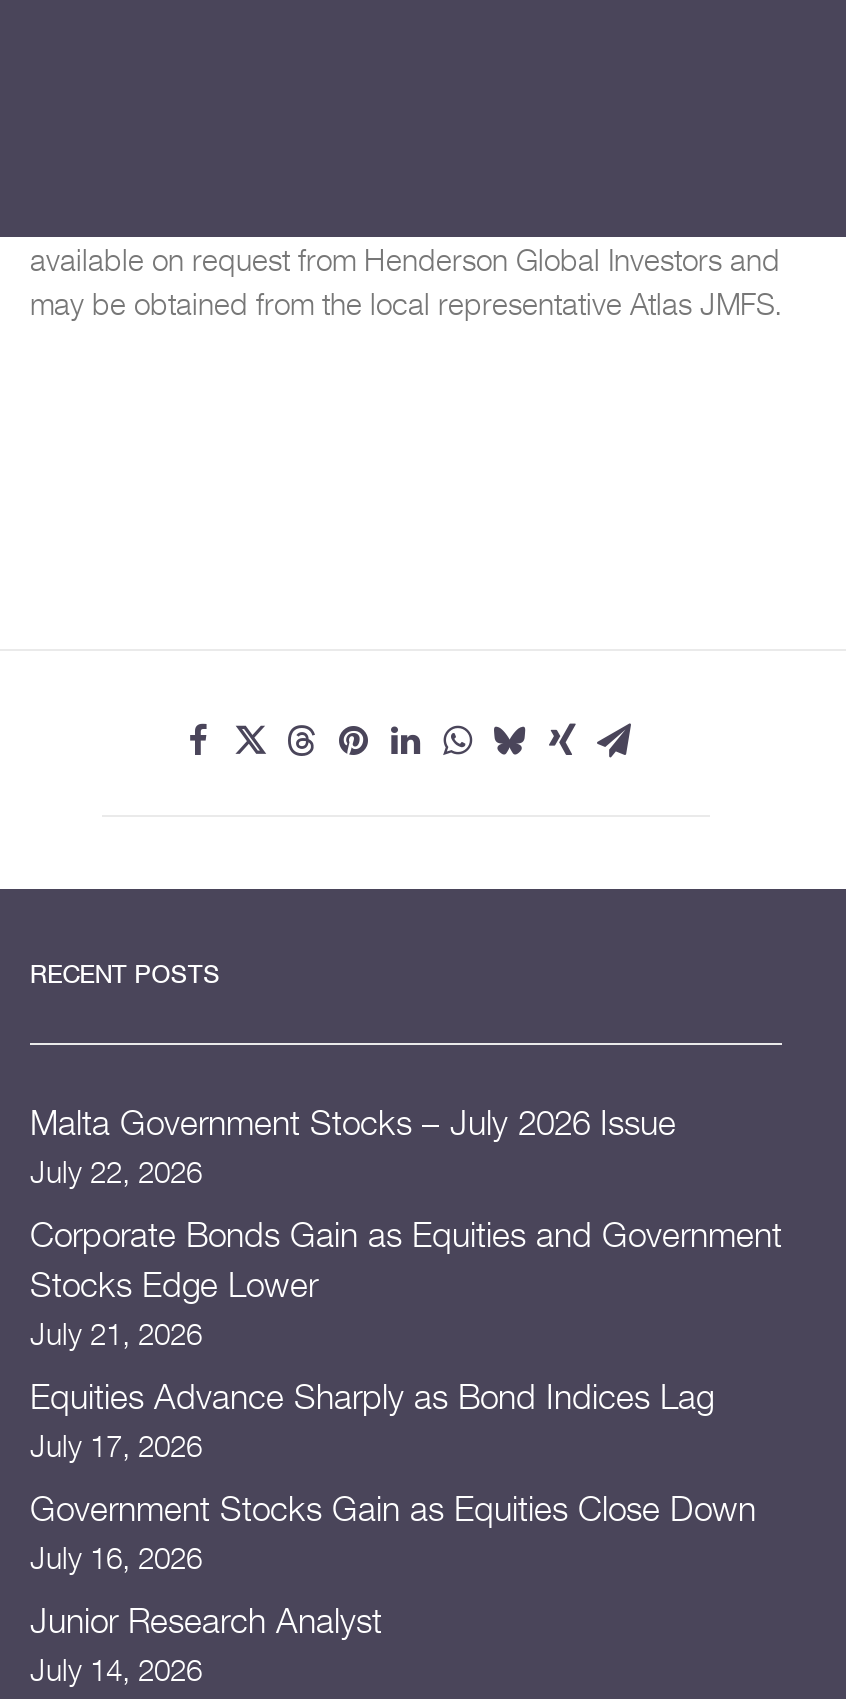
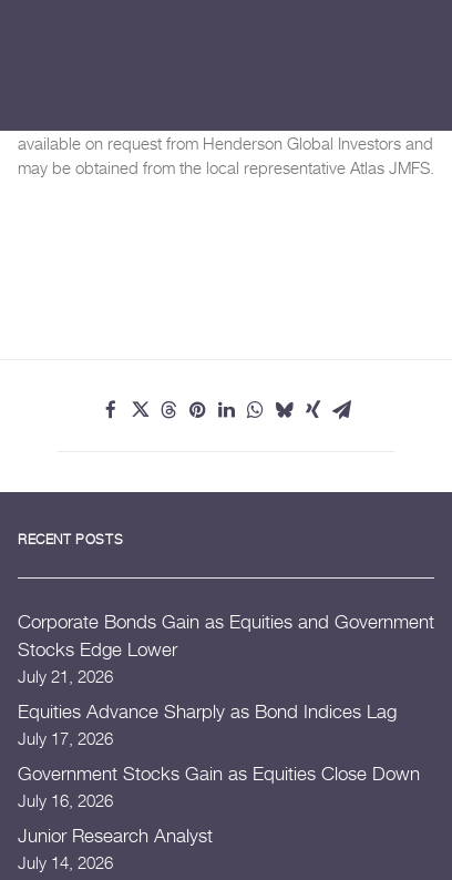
[30,1103,676,1189] Malta Government Stocks – July 2026 Issue | July 22, 2026 -> none

